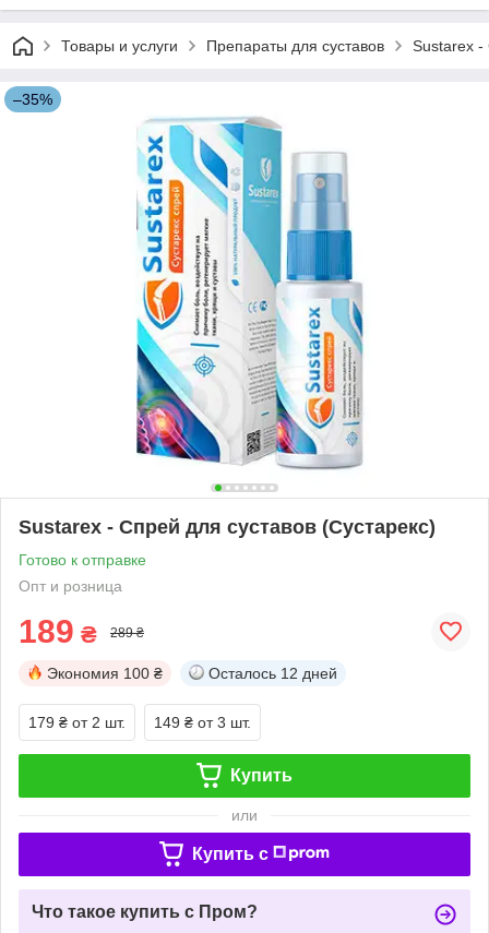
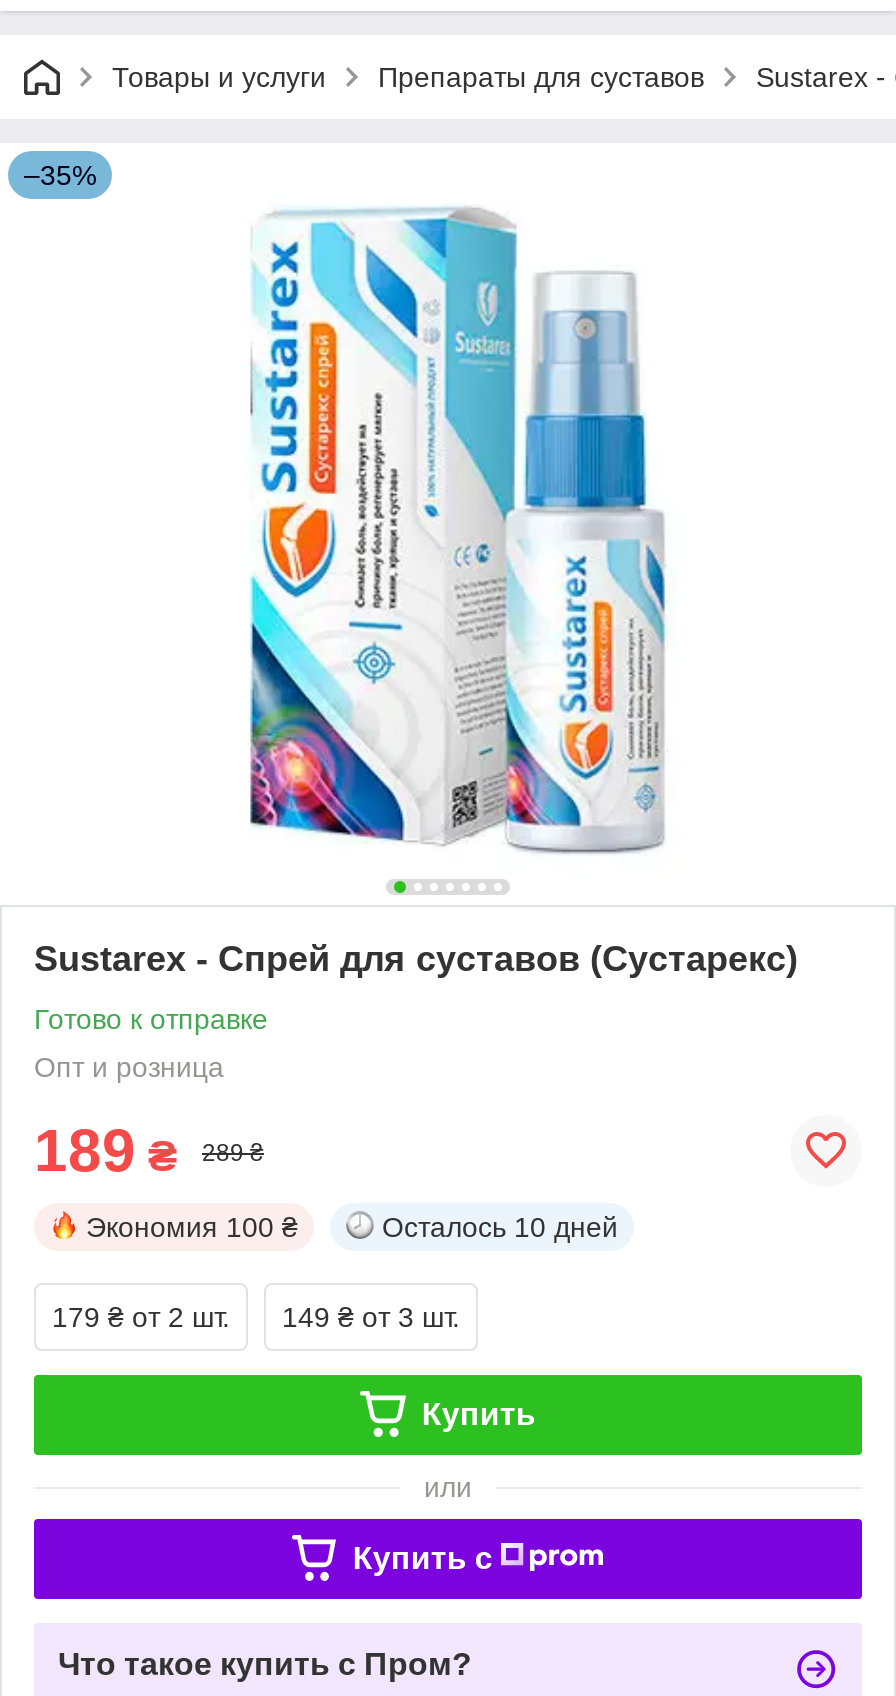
[208,664,337,682] Осталось 12 дней -> [382,1211,618,1243] Осталось 10 дней

